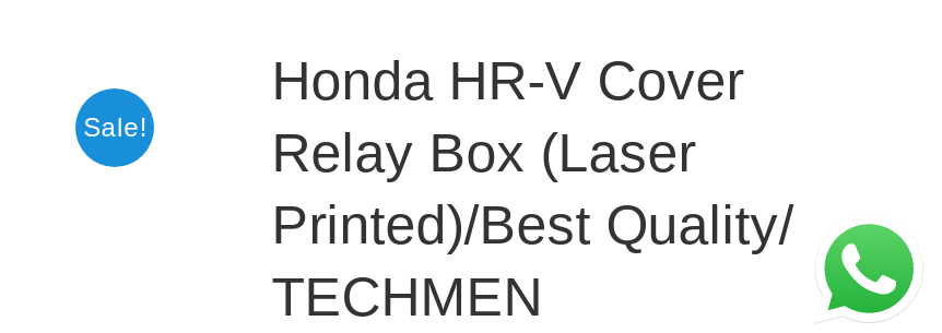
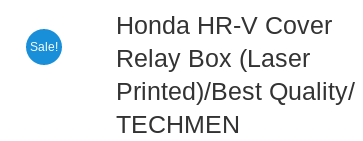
[823,222,917,316] [image] -> none

